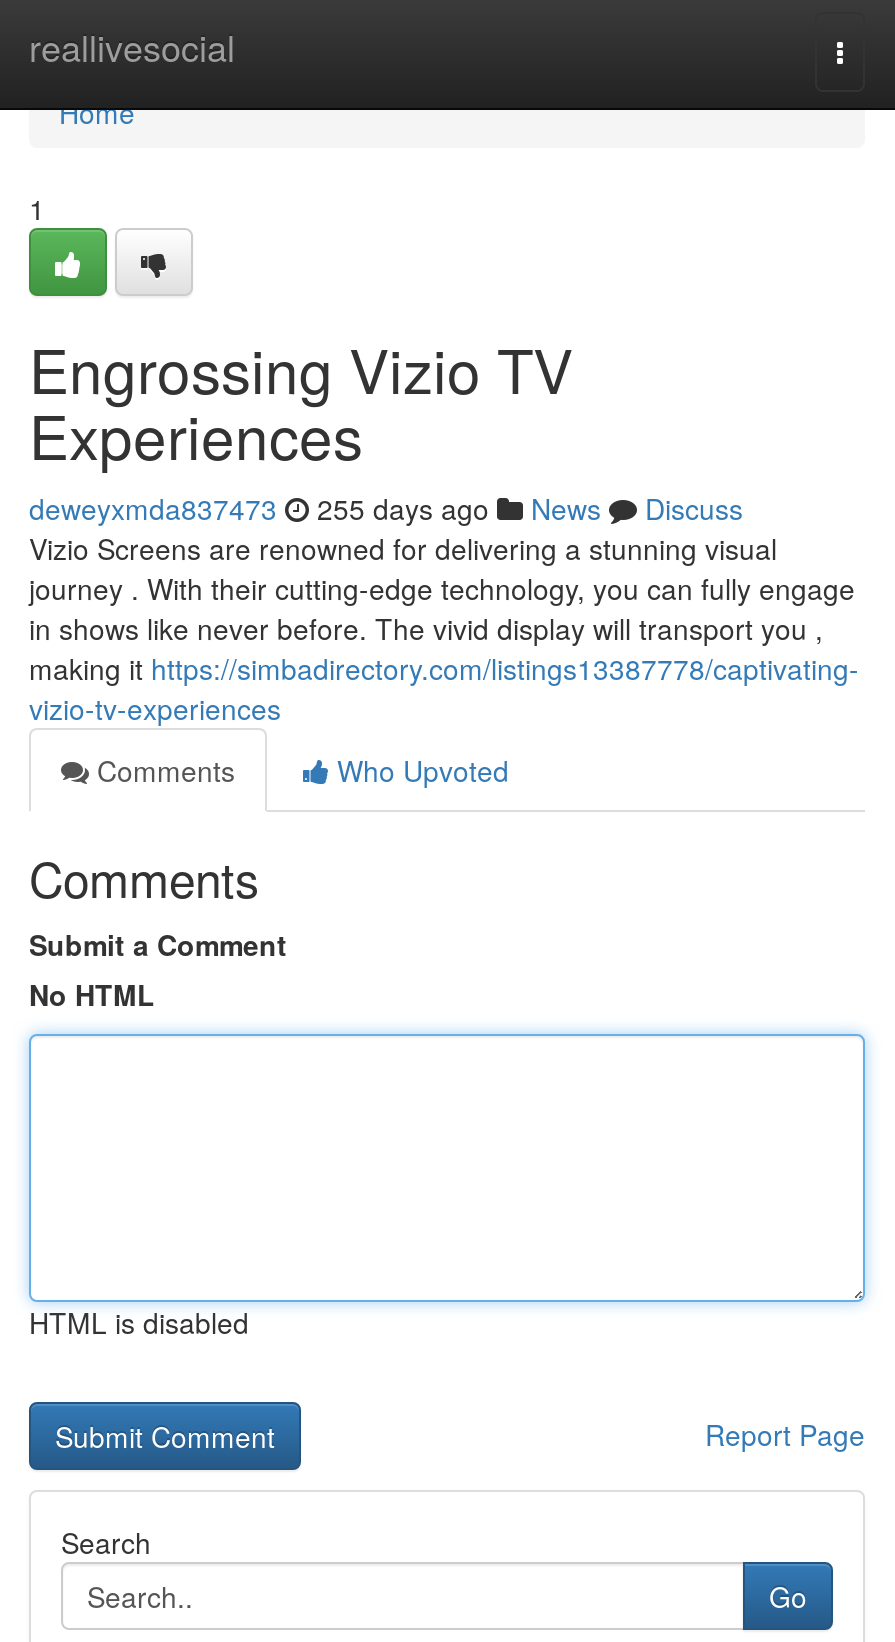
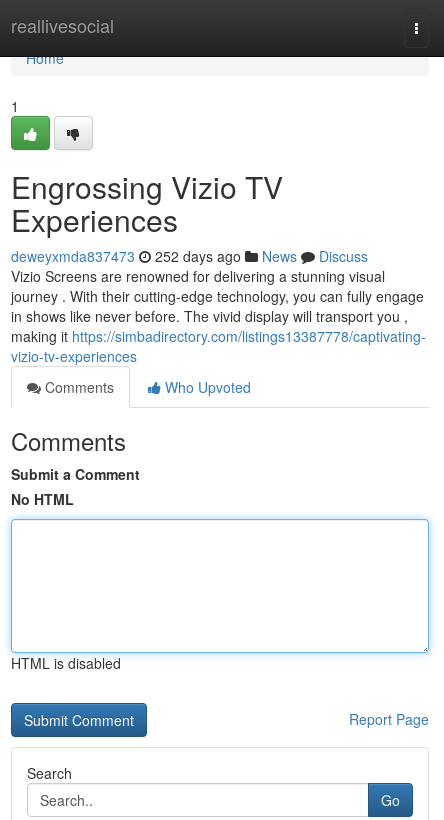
[29,488,743,528] deweyxmda837473 255 days ago News Discuss -> [11,246,368,266] deweyxmda837473 252 days ago News Discuss

